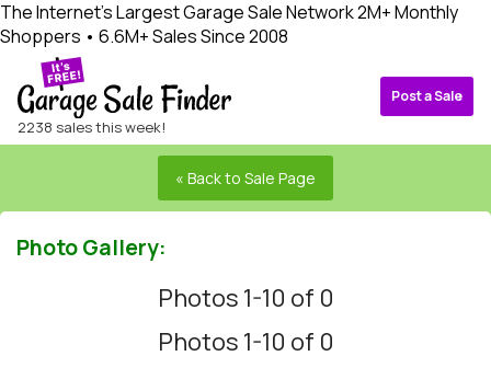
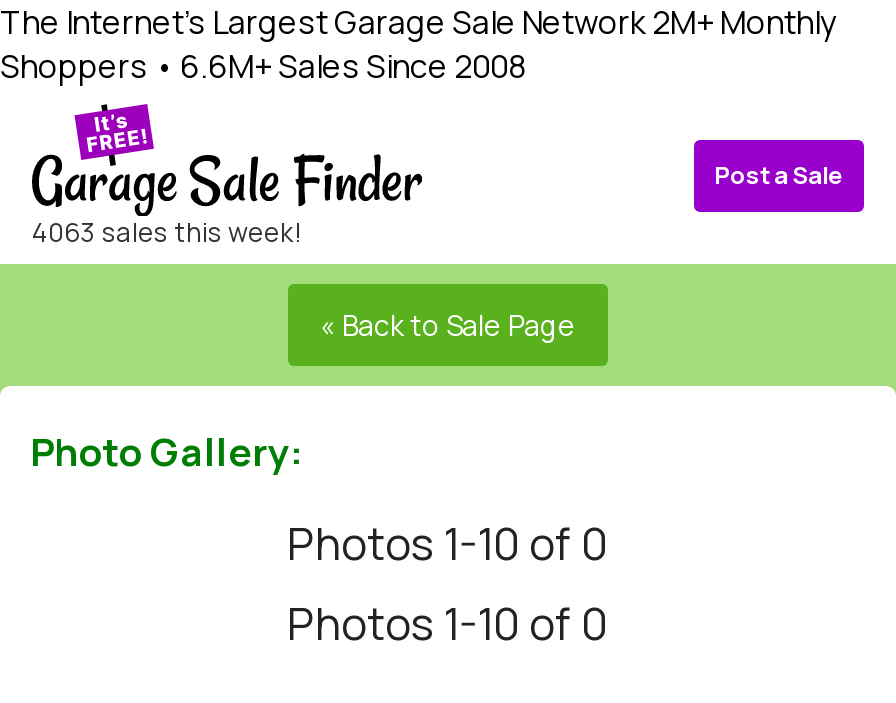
[18,117,172,136] 2238 sales this week! -> [32,213,314,249] 4063 sales this week!

